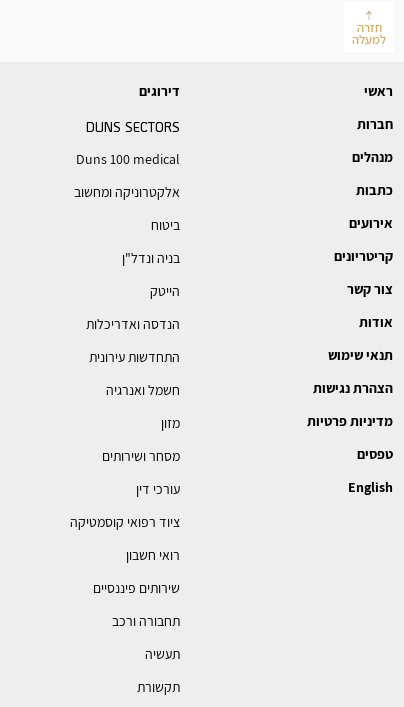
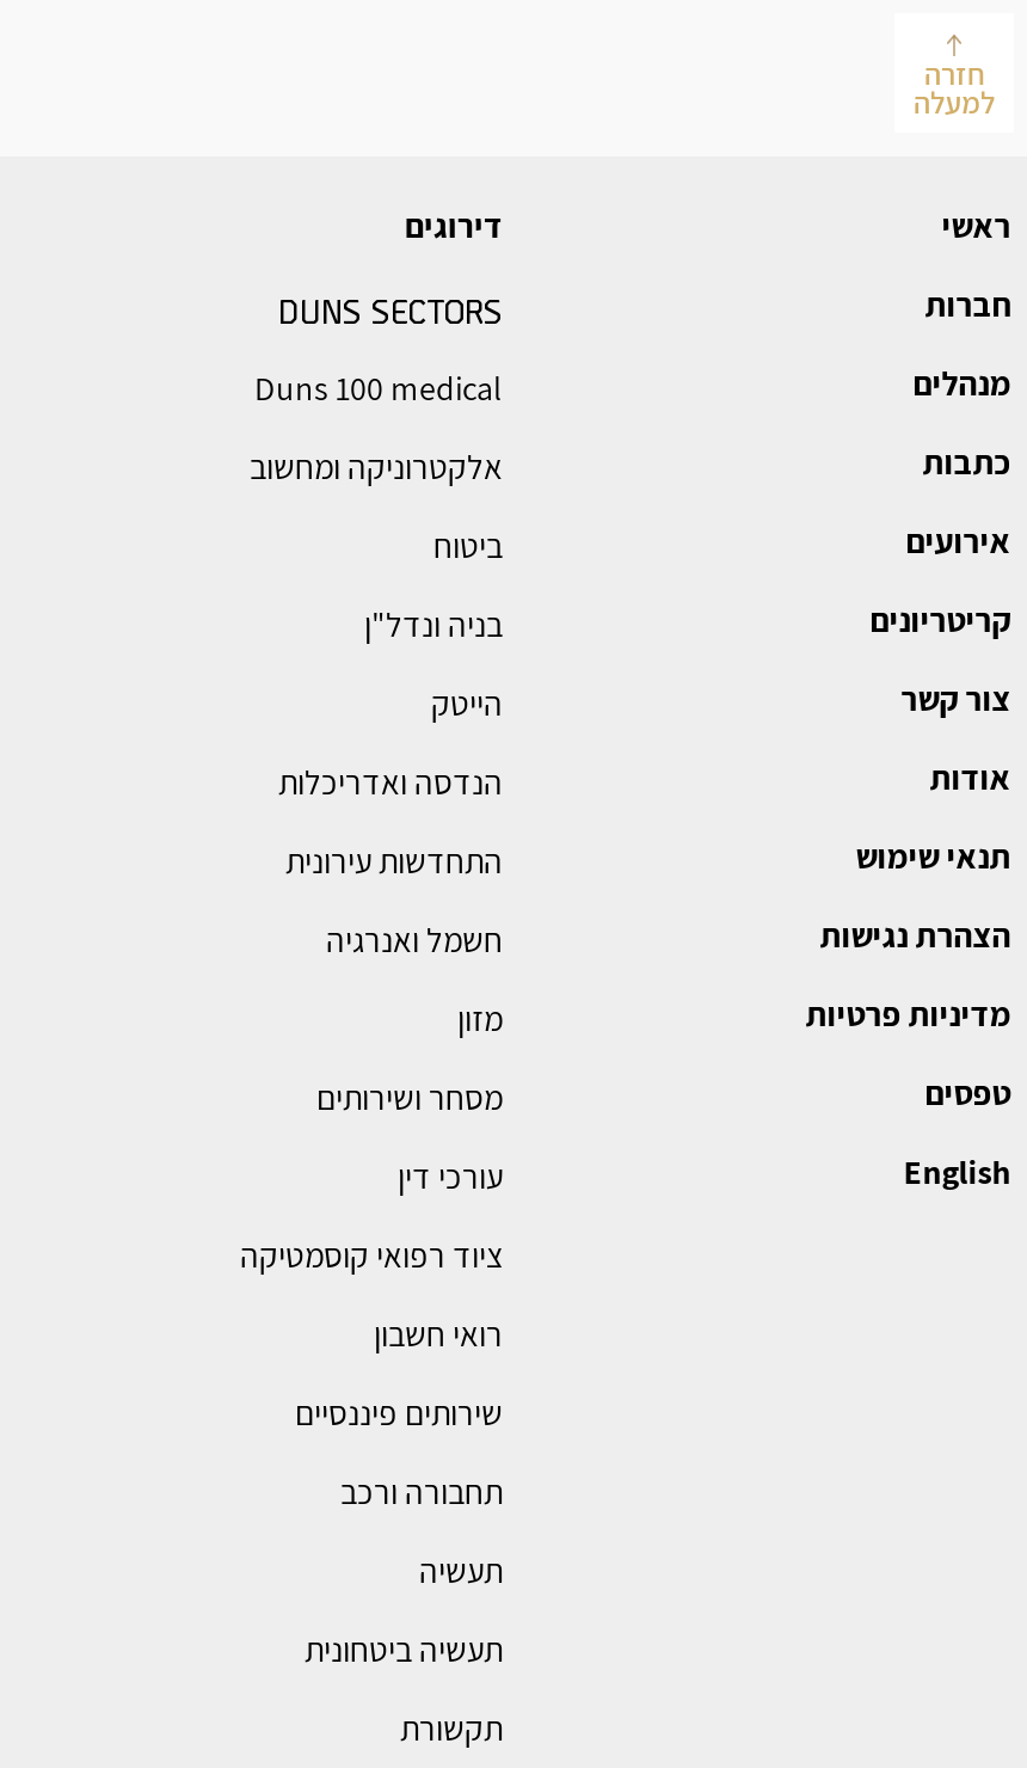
none -> [305,1627,503,1670] תעשיה ביטחונית

